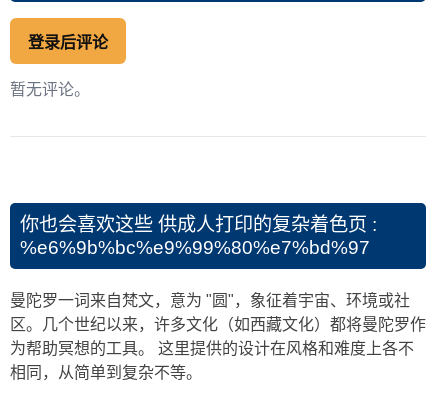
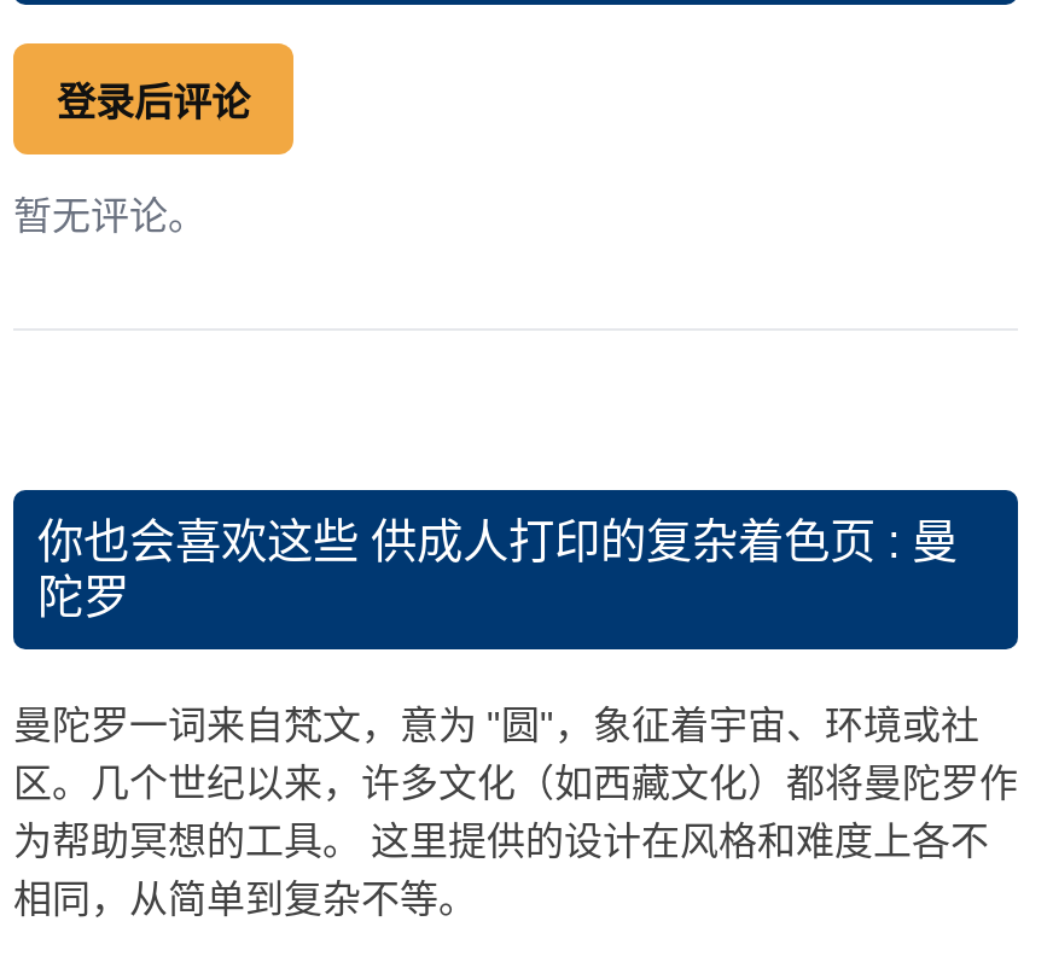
[20,214,377,258] 你也会喜欢这些供成人打印的复杂着色页 : | %e6%9b%bc%e9%99%80%e7%bd%97 -> [37,516,958,622] 你也会喜欢这些供成人打印的复杂着色页 : 曼 | 陀罗

